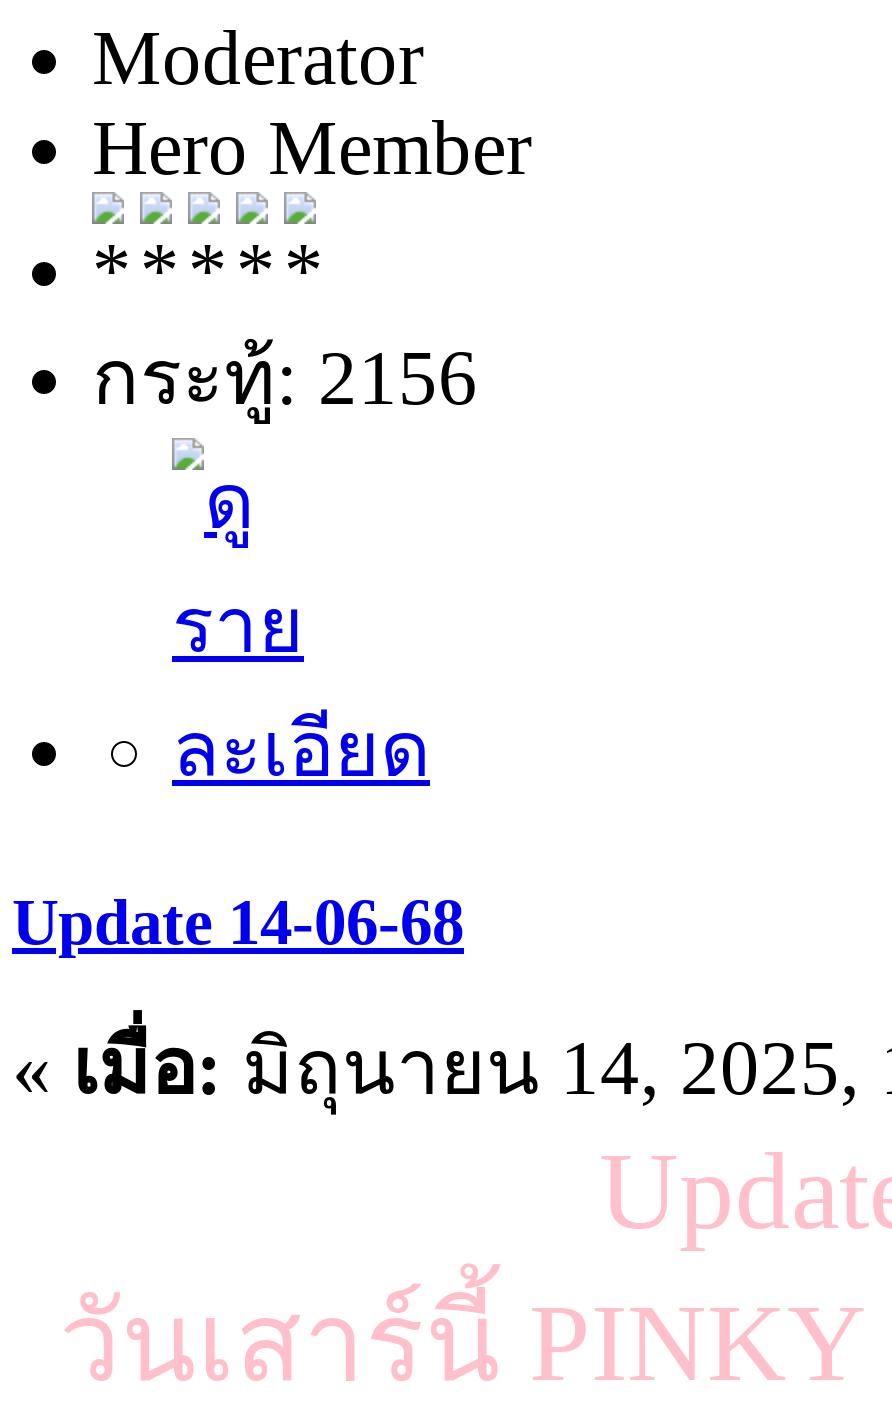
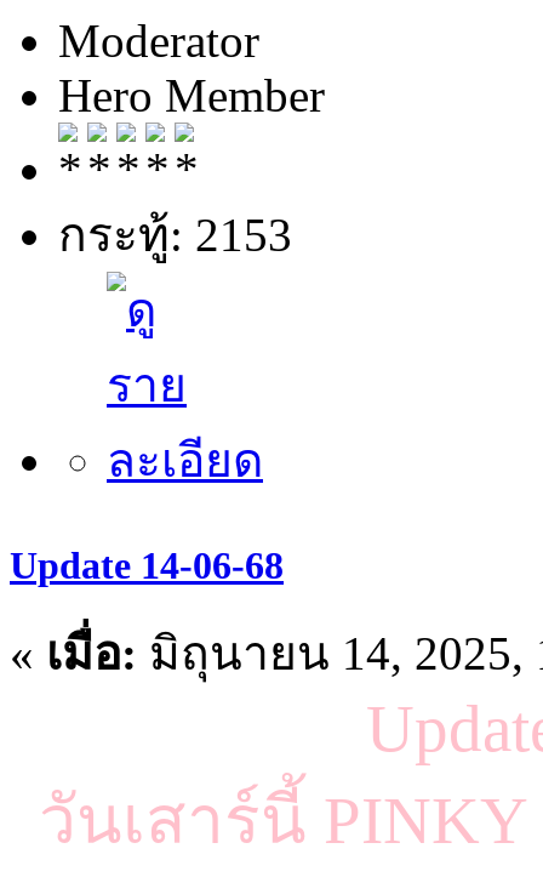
[92,334,478,420] กระทู้: 2156 -> [58,209,292,261] กระทู้: 2153

